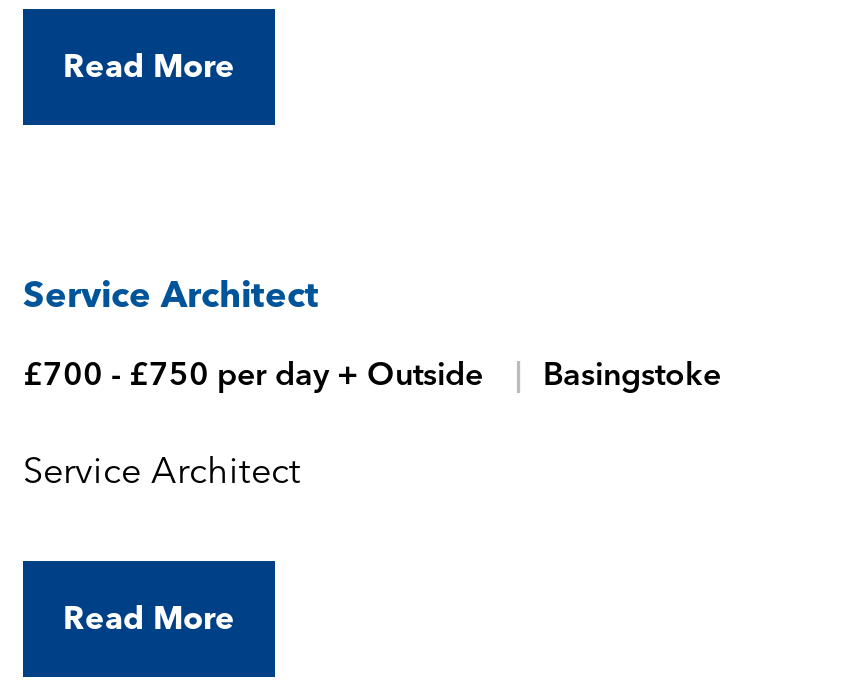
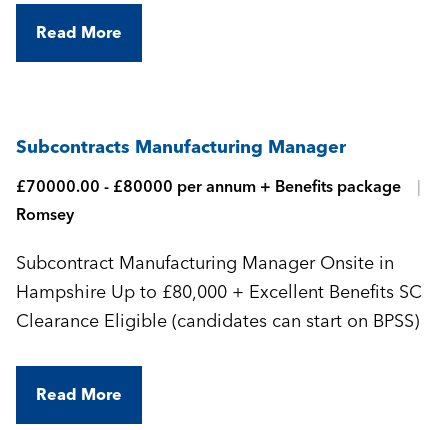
[23,273,721,493] Service Architect | £700 - £750 per day + Outside | Basingstoke | Service Architect -> [16,136,422,332] Subcontracts Manufacturing Manager | £70000.00 - £80000 per annum + Benefits package | Romsey | Subcontract Manufacturing Manager Onsite in | Hampshire Up to £80,000 + Excellent Benefits SC | Clearance Eligible (candidates can start on BPSS)

